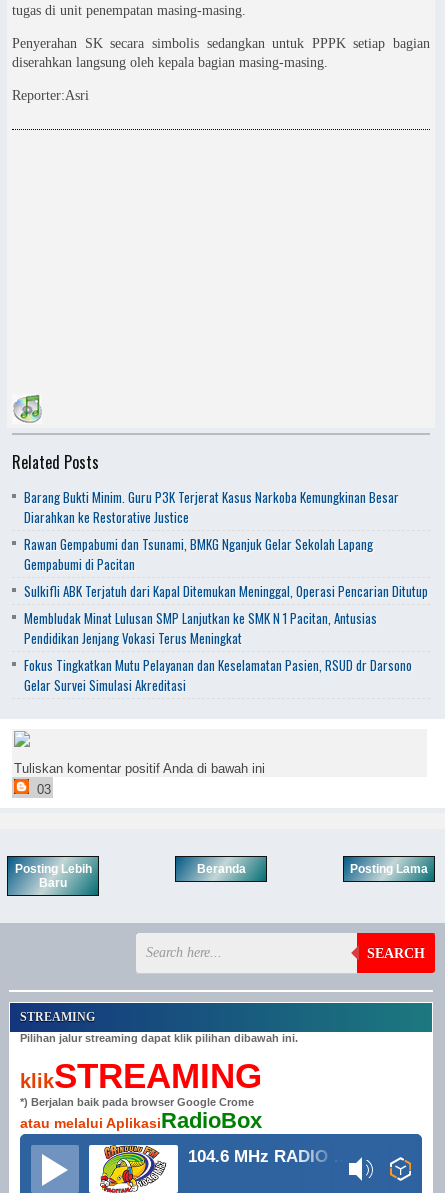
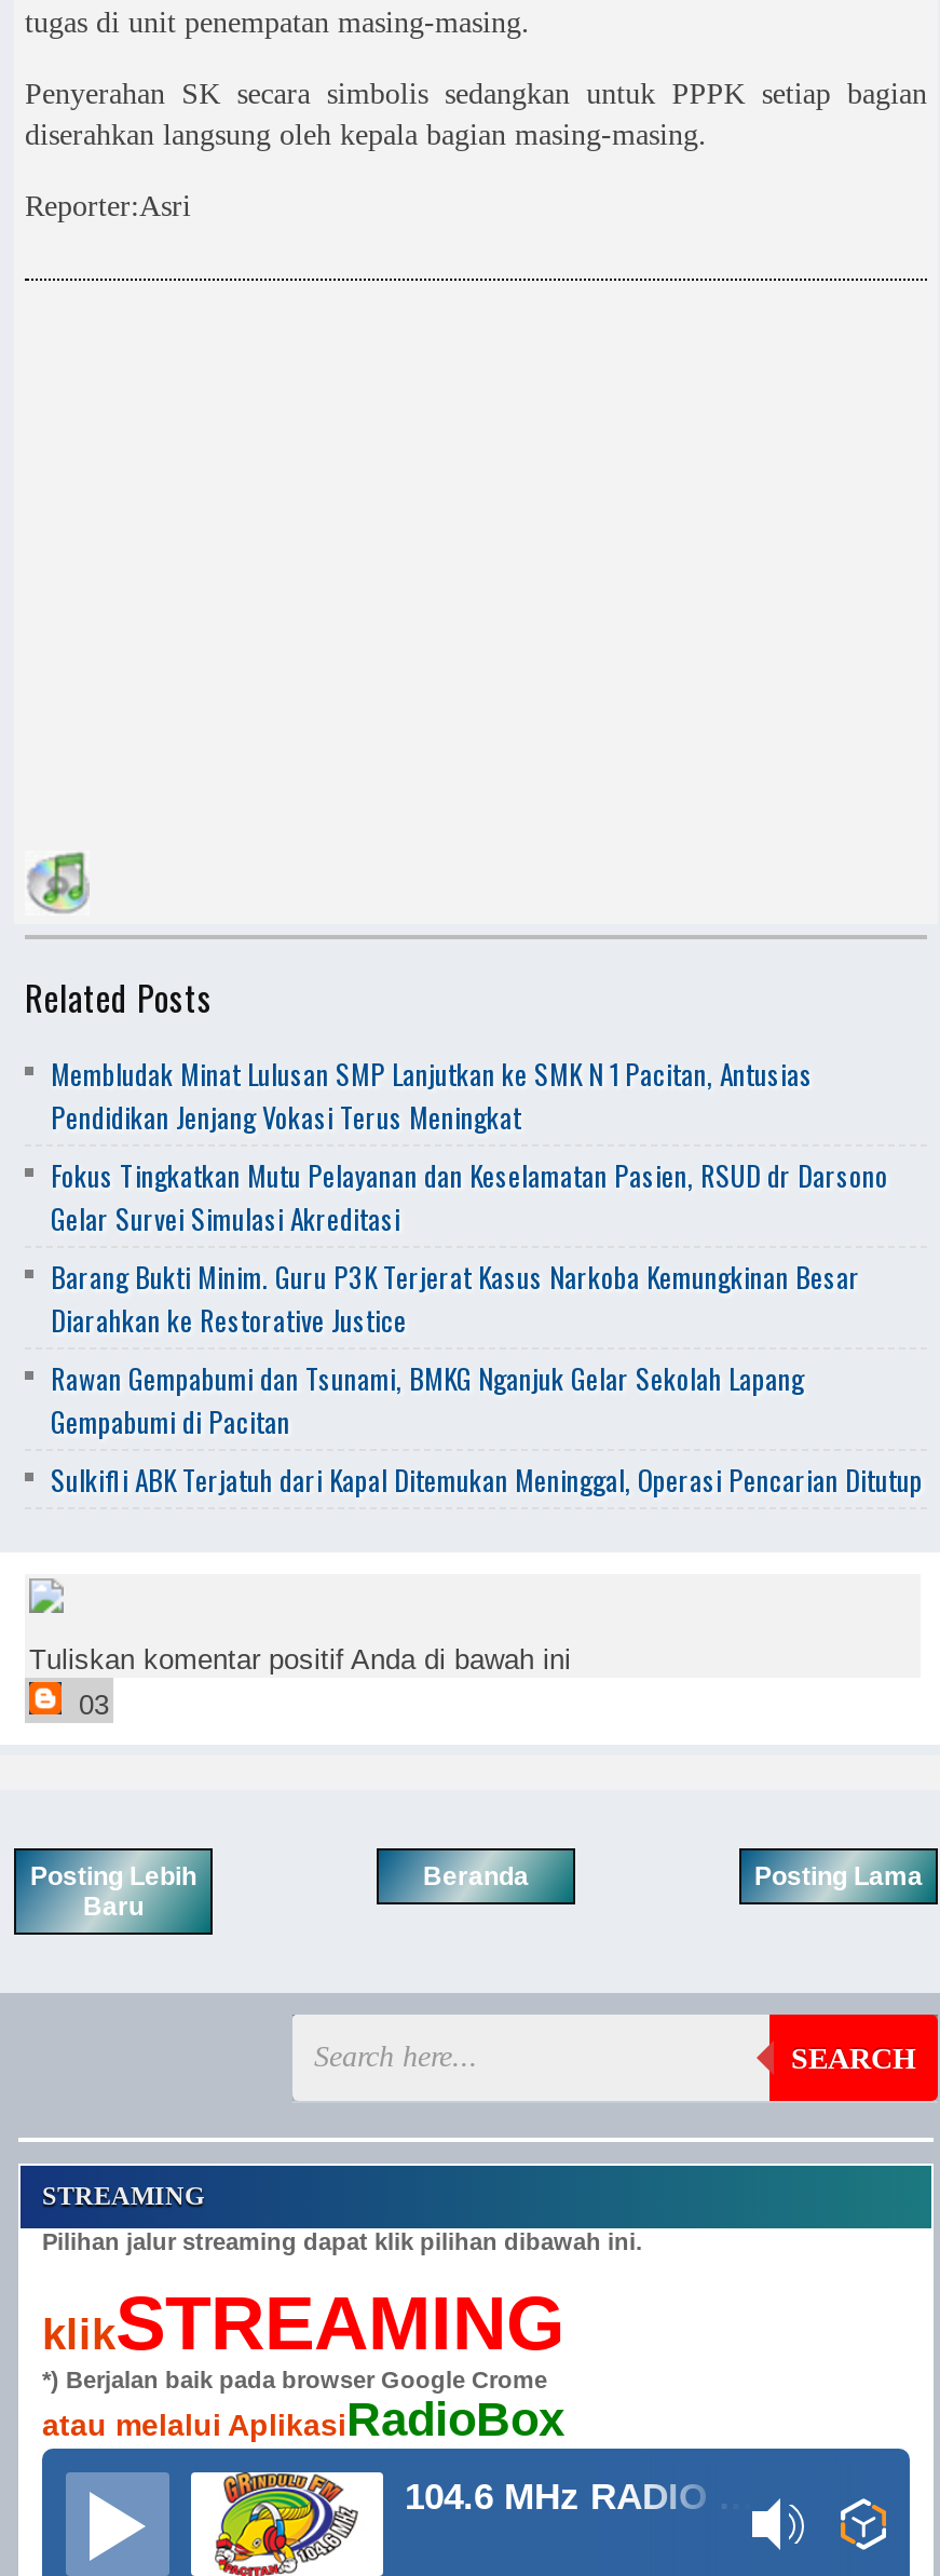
moved [24,487,428,601] -> [51,1255,923,1501]: Barang Bukti Minim. Guru P3K Terjerat Kasus Narkoba Kemungkinan Besar | Diarahkan ke Restorative Justice | Rawan Gempabumi dan Tsunami, BMKG Nganjuk Gelar Sekolah Lapang | Gempabumi di Pacitan | Sulkifli ABK Terjatuh dari Kapal Ditemukan Meninggal, Operasi Pencarian Ditutup
moved [24,608,412,695] -> [51,1052,888,1240]: Membludak Minat Lulusan SMP Lanjutkan ke SMK N 1 Pacitan, Antusias | Pendidikan Jenjang Vokasi Terus Meningkat | Fokus Tingkatkan Mutu Pelayanan dan Keselamatan Pasien, RSUD dr Darsono | Gelar Survei Simulasi Akreditasi

